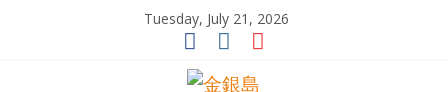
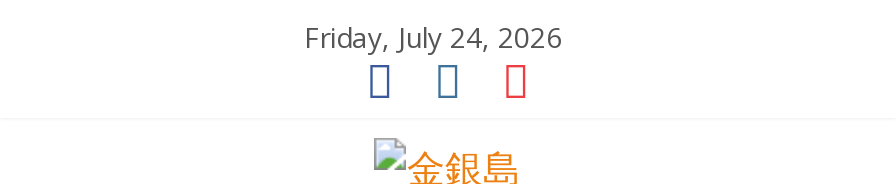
[144,9,289,28] Tuesday, July 21, 2026 -> [304,18,562,56] Friday, July 24, 2026

